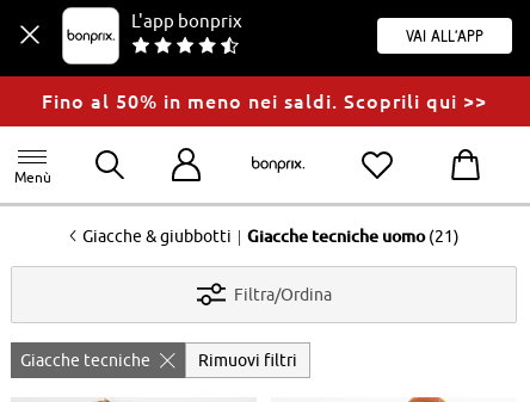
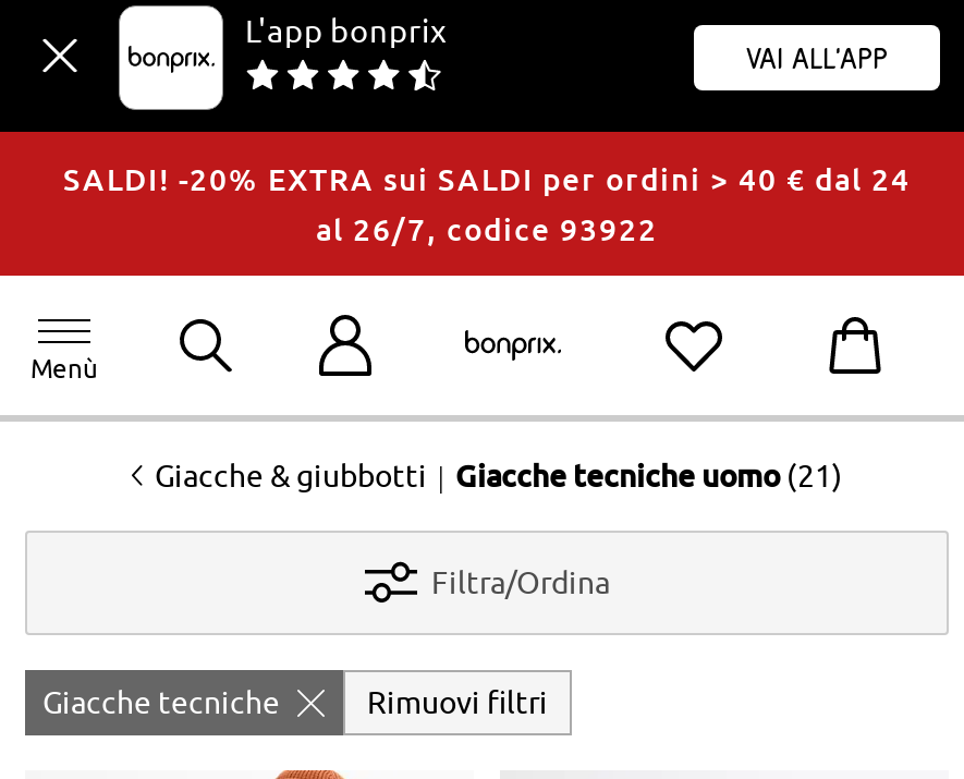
[41,91,486,112] Fino al 50% in meno nei saldi. Scoprili qui >> -> [63,162,911,247] SALDI! -20% EXTRA sui SALDI per ordini > 40 € dal 24 | al 26/7, codice 93922

